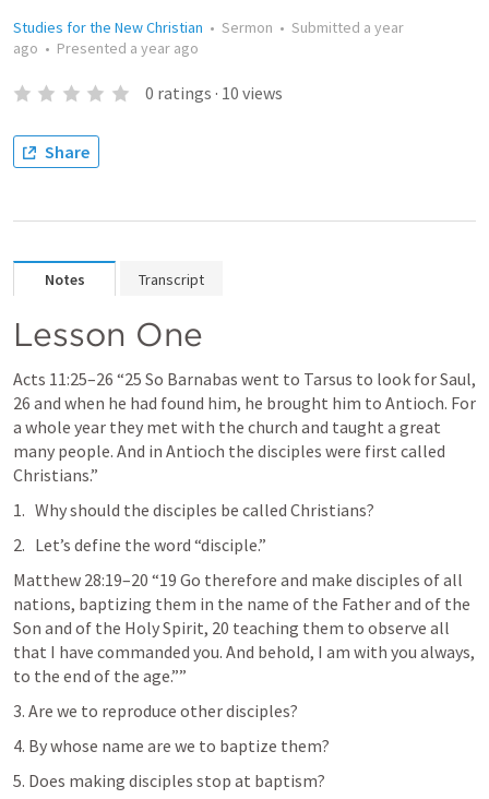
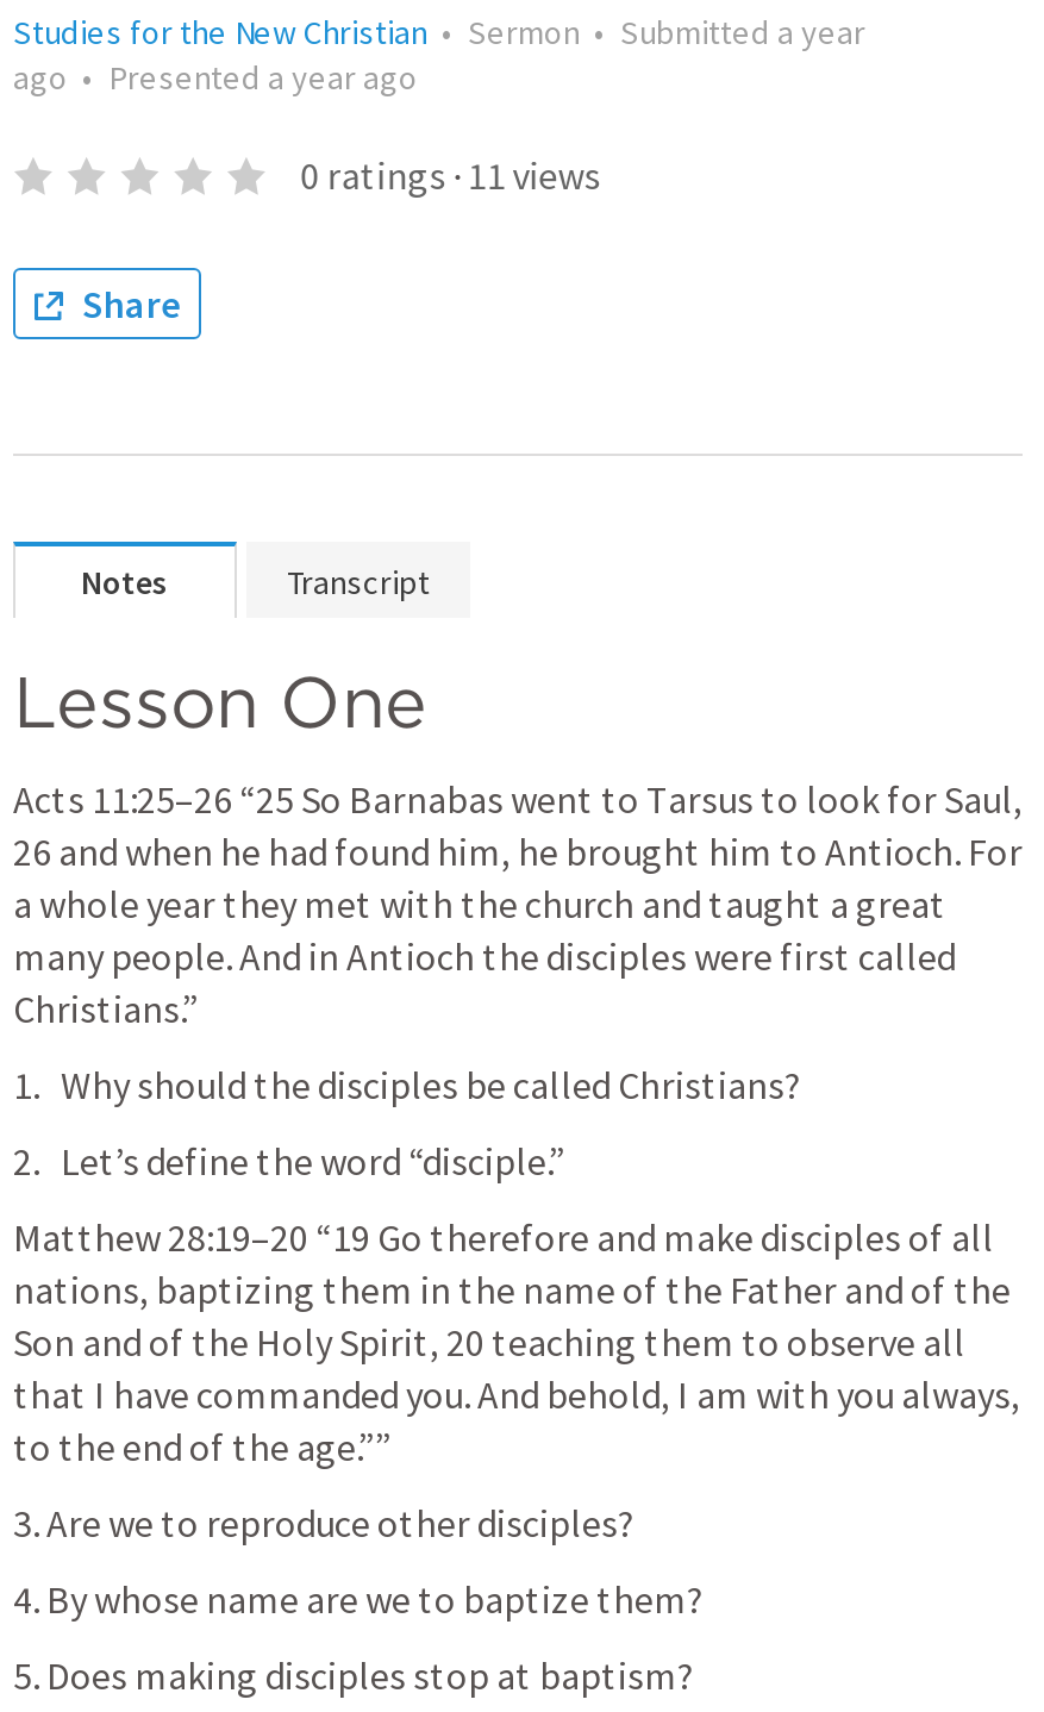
[145,82,282,104] 0 ratings · 10 views -> [300,151,600,199] 0 ratings · 11 views

